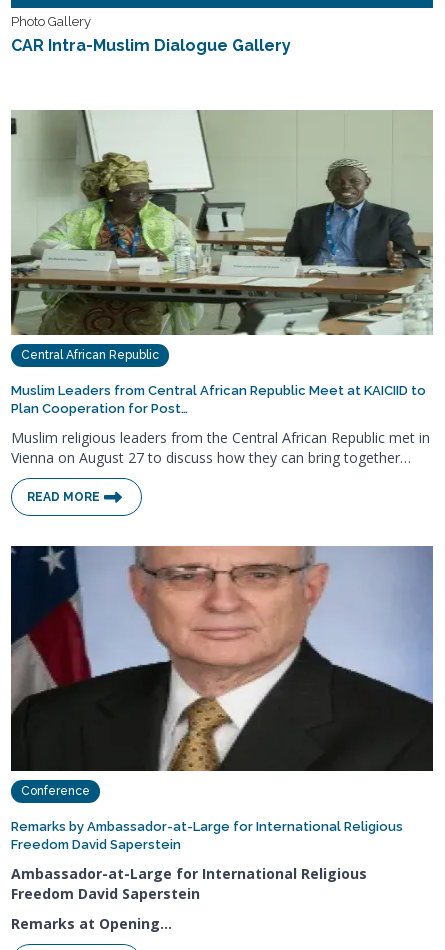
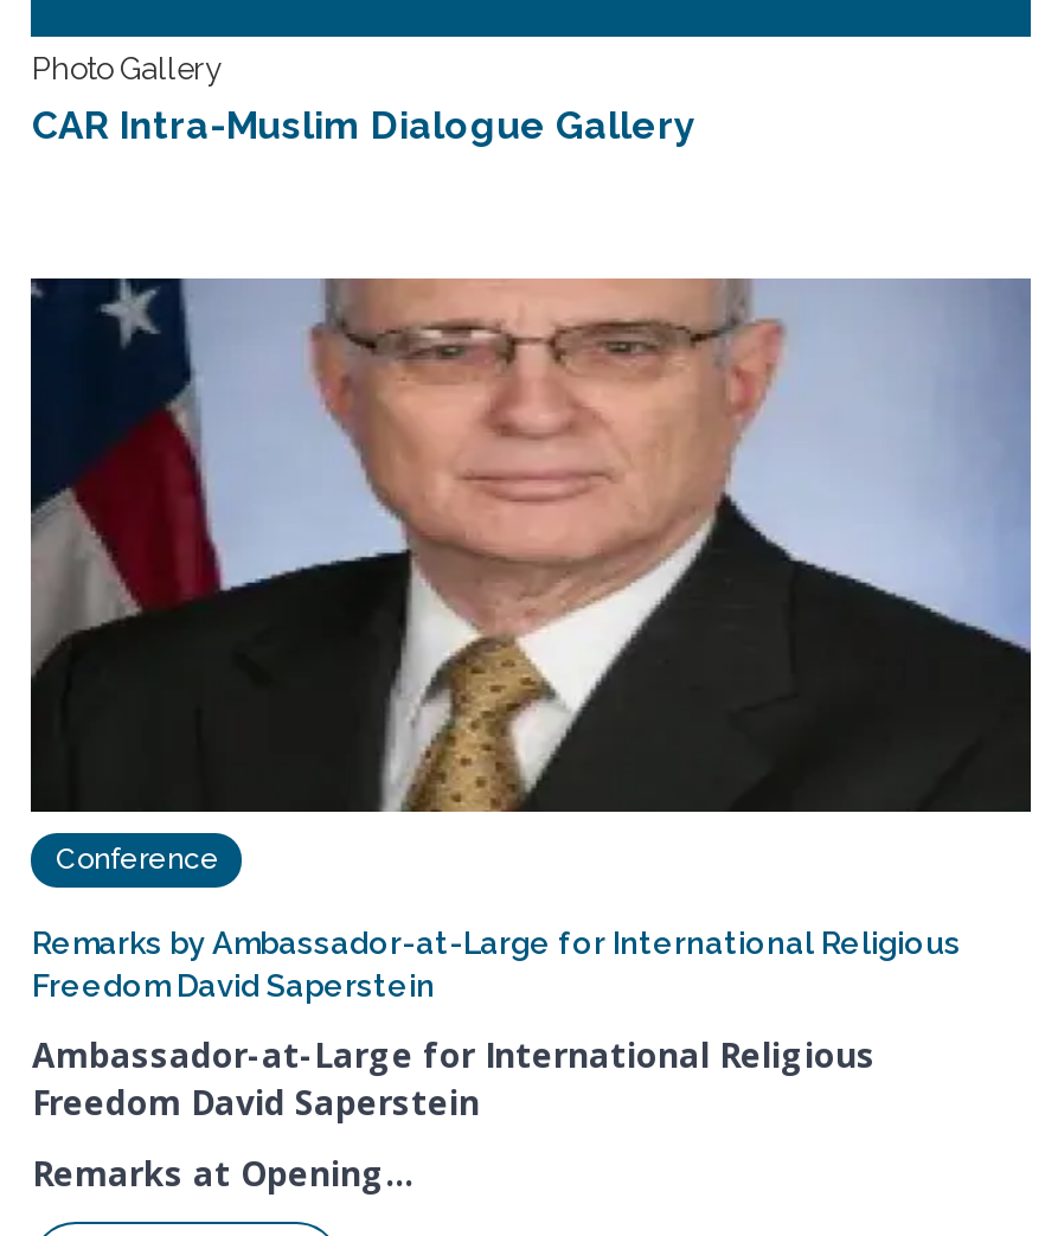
[10,109,433,504] [image] | Central African Republic | Muslim Leaders from Central African Republic Meet at KAICIID to | Plan Cooperation for Post… | Muslim religious leaders from the Central African Republic met in | Vienna on August 27 to discuss how they can bring together… | READ MORE -> none

